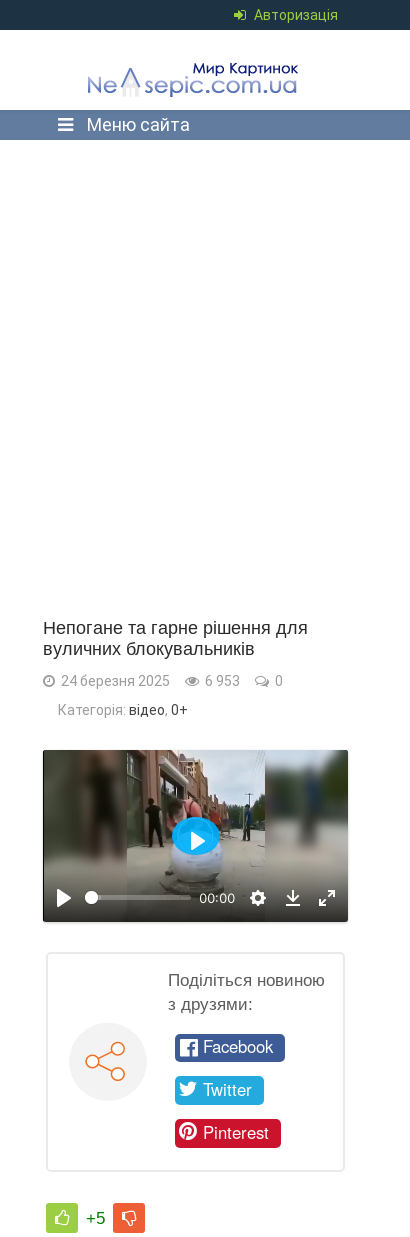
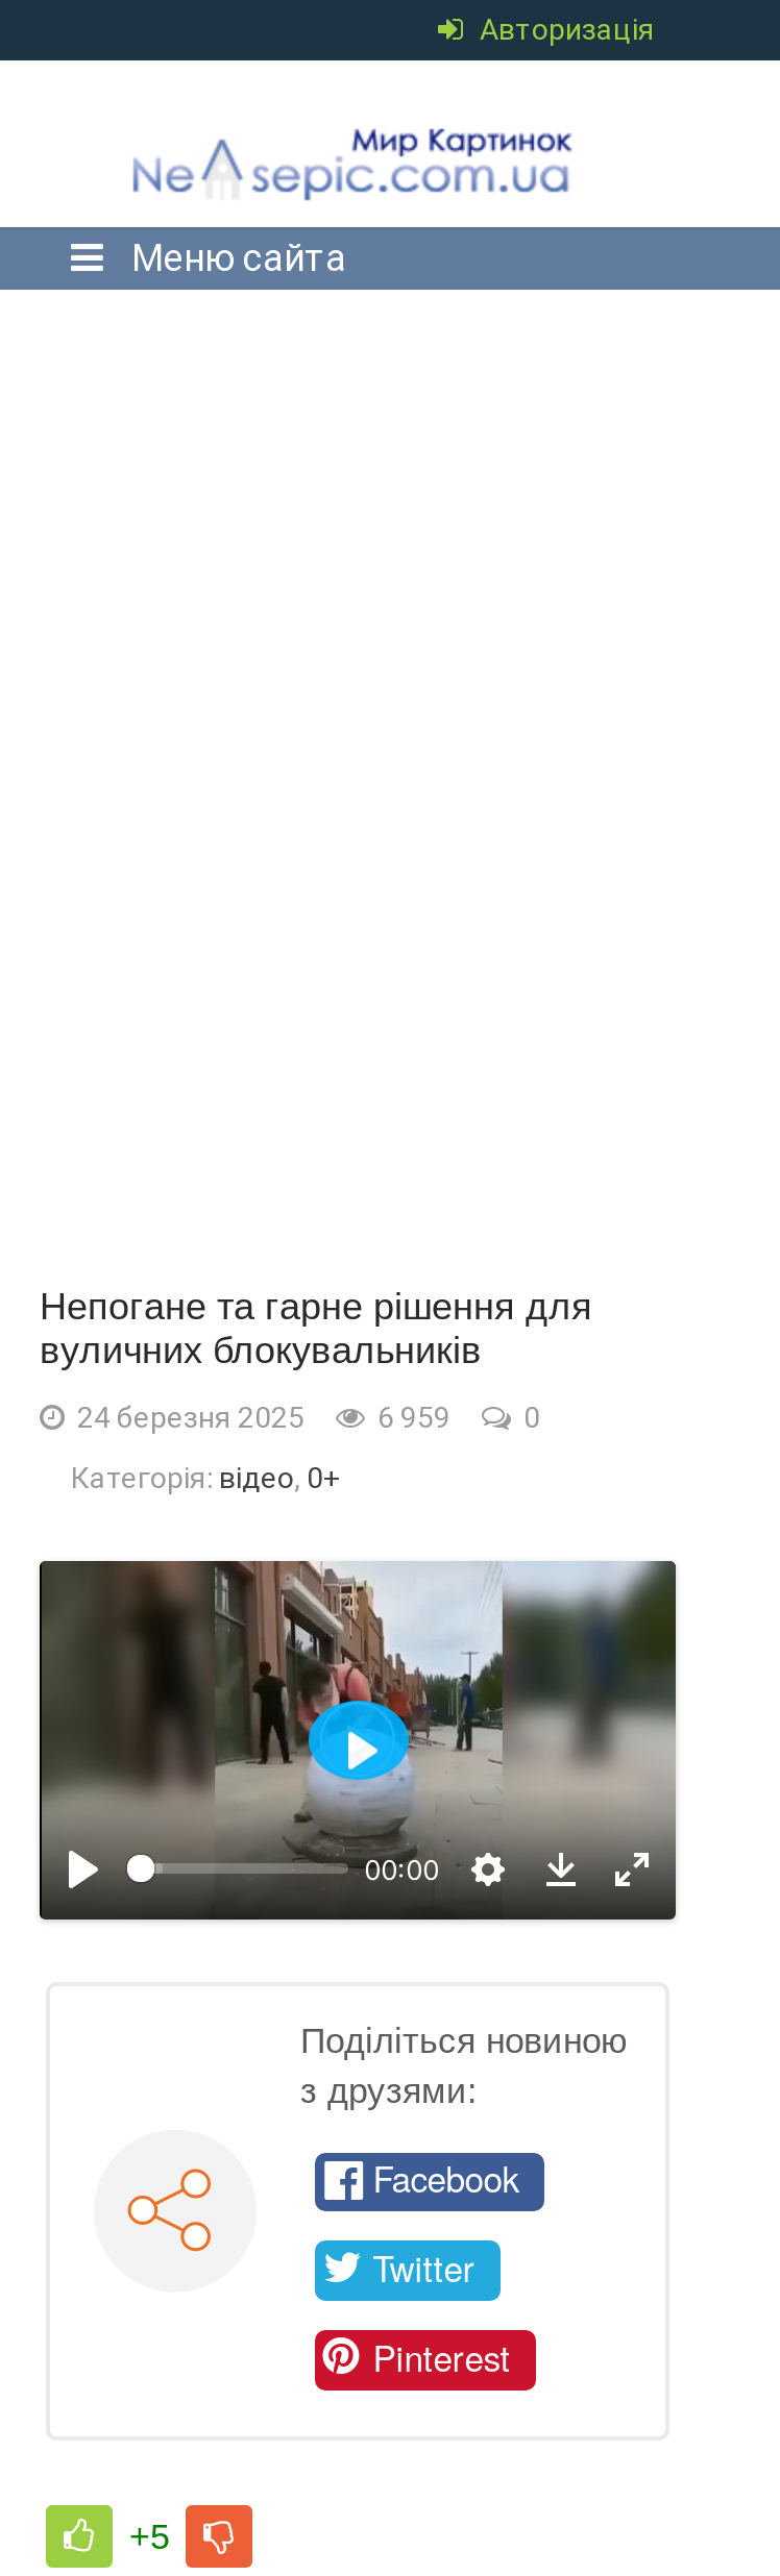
[58,673,283,689] 24 березня 2025 6 953 0 -> [71,1401,540,1434] 24 березня 2025 6 959 0

